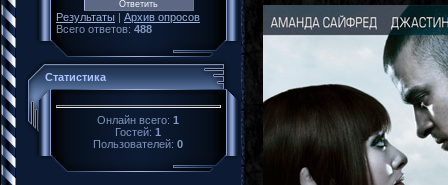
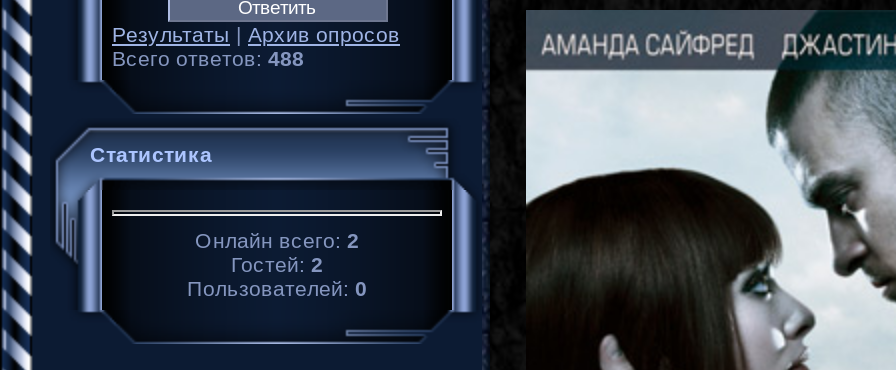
[97,114,179,126] Онлайн всего: 1 -> [195,227,359,251] Онлайн всего: 2
[115,126,161,138] Гостей: 1 -> [231,251,323,275] Гостей: 2

